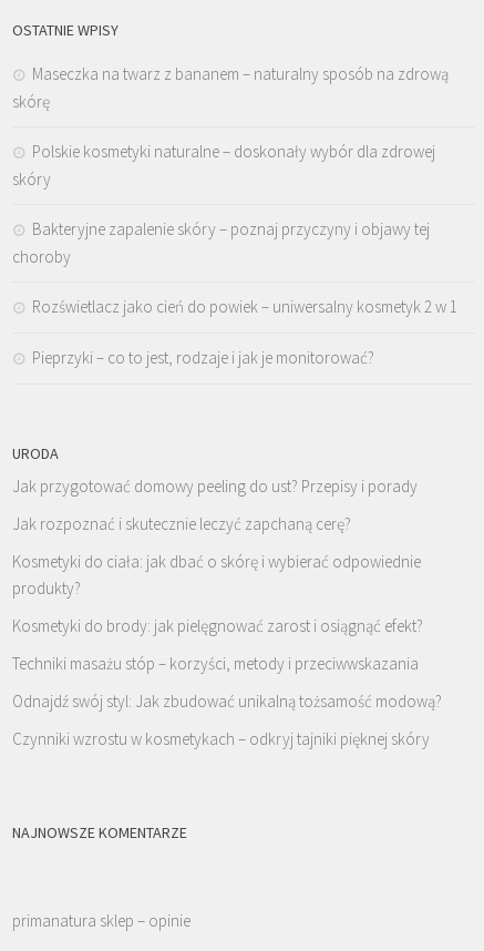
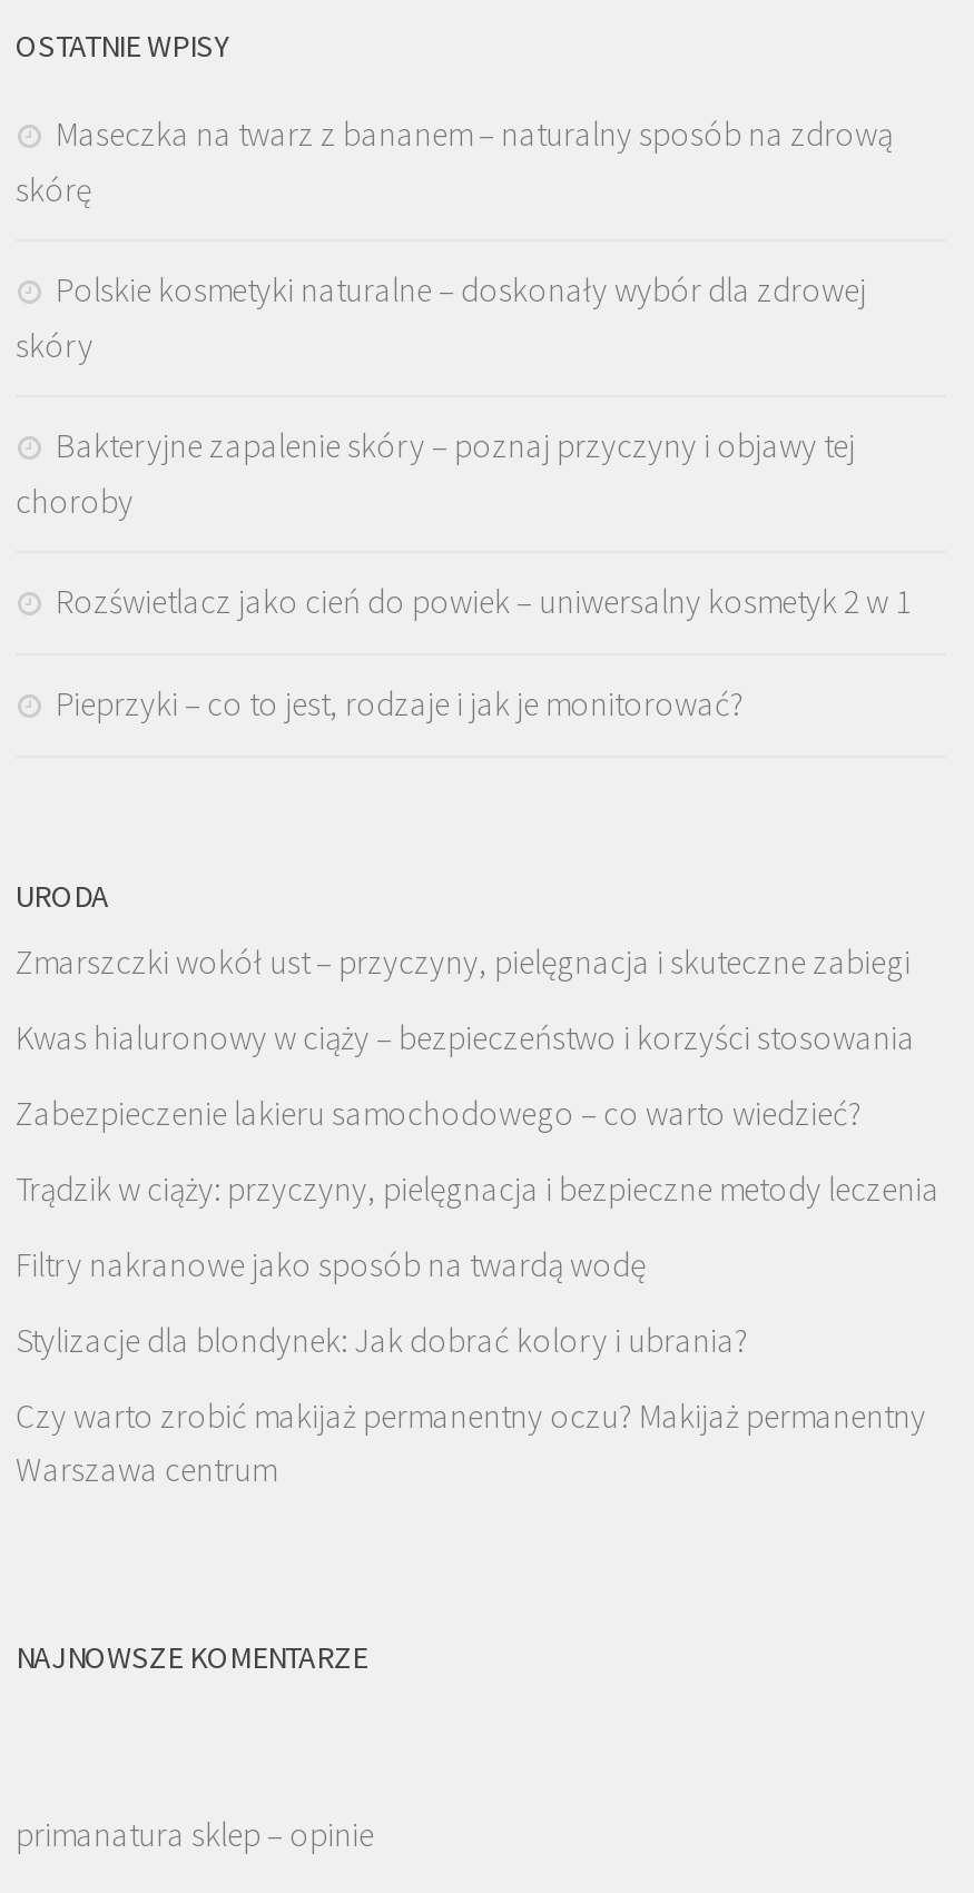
[12,476,418,497] Jak przygotować domowy peeling do ust? Przepisy i porady -> [16,941,911,984] Zmarszczki wokół ust – przyczyny, pielęgnacja i skuteczne zabiegi
[12,514,351,535] Jak rozpoznać i skutecznie leczyć zapchaną cerę? -> [16,1017,915,1059] Kwas hialuronowy w ciąży – bezpieczeństwo i korzyści stosowania
[12,551,421,599] Kosmetyki do ciała: jak dbać o skórę i wybierać odpowiednie | produkty? -> [16,1093,862,1135] Zabezpieczenie lakieru samochodowego – co warto wiedzieć?
[12,616,423,637] Kosmetyki do brody: jak pielęgnować zarost i osiągnąć efekt? -> [16,1168,939,1211] Trądzik w ciąży: przyczyny, pielęgnacja i bezpieczne metody leczenia
[12,653,419,674] Techniki masażu stóp – korzyści, metody i przeciwwskazania -> [16,1244,646,1286] Filtry nakranowe jako sposób na twardą wodę
[12,691,442,712] Odnajdź swój styl: Jak zbudować unikalną tożsamość modową? -> [16,1320,748,1362] Stylizacje dla blondynek: Jak dobrać kolory i ubrania?
[12,729,430,750] Czynniki wzrostu w kosmetykach – odkryj tajniki pięknej skóry -> [16,1395,926,1491] Czy warto zrobić makijaż permanentny oczu? Makijaż permanentny | Warszawa centrum

